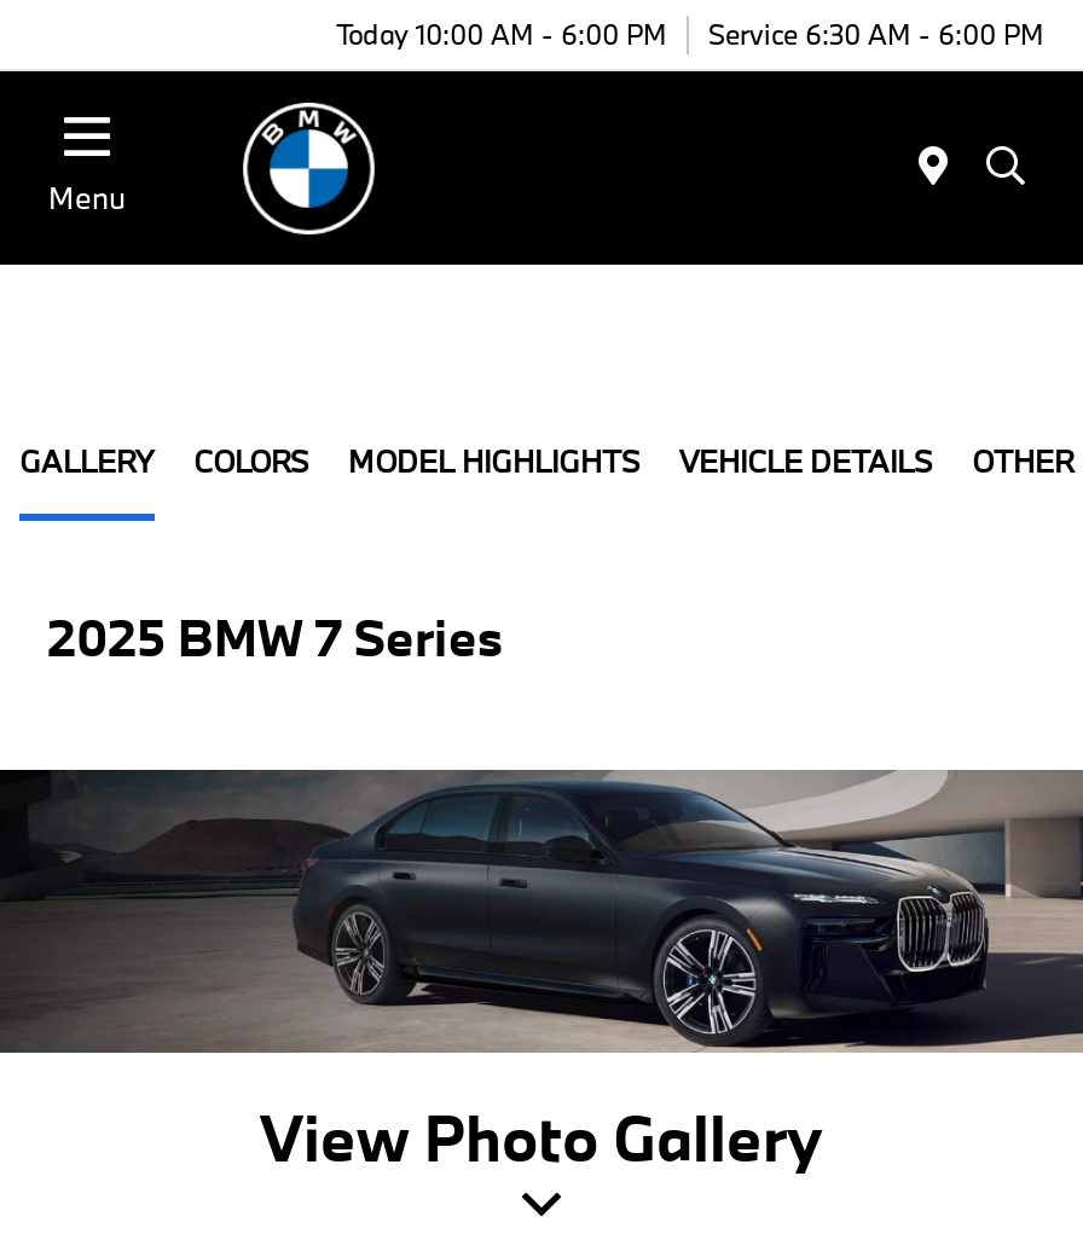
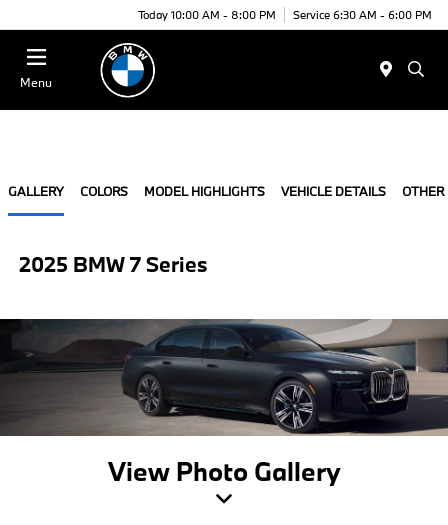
[336,15,1044,51] Today 10:00 AM - 6:00 PM Service 6:30 AM - 6:00 PM -> [138,6,432,21] Today 10:00 AM - 8:00 PM Service 6:30 AM - 6:00 PM

